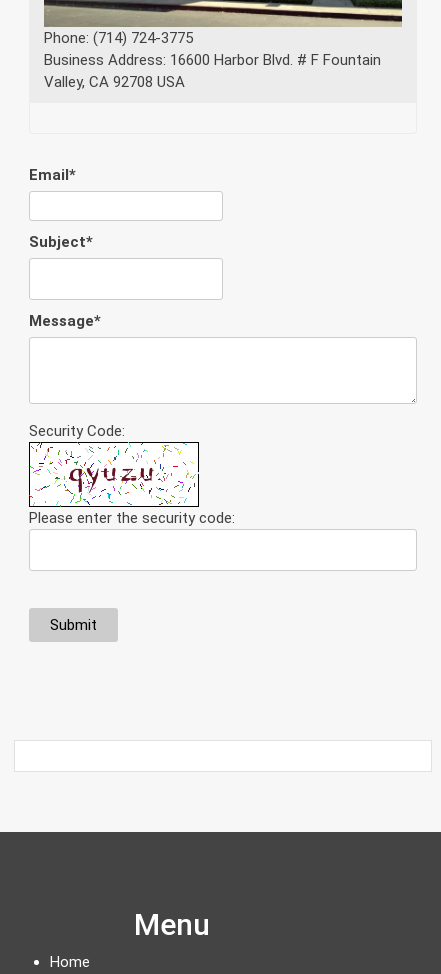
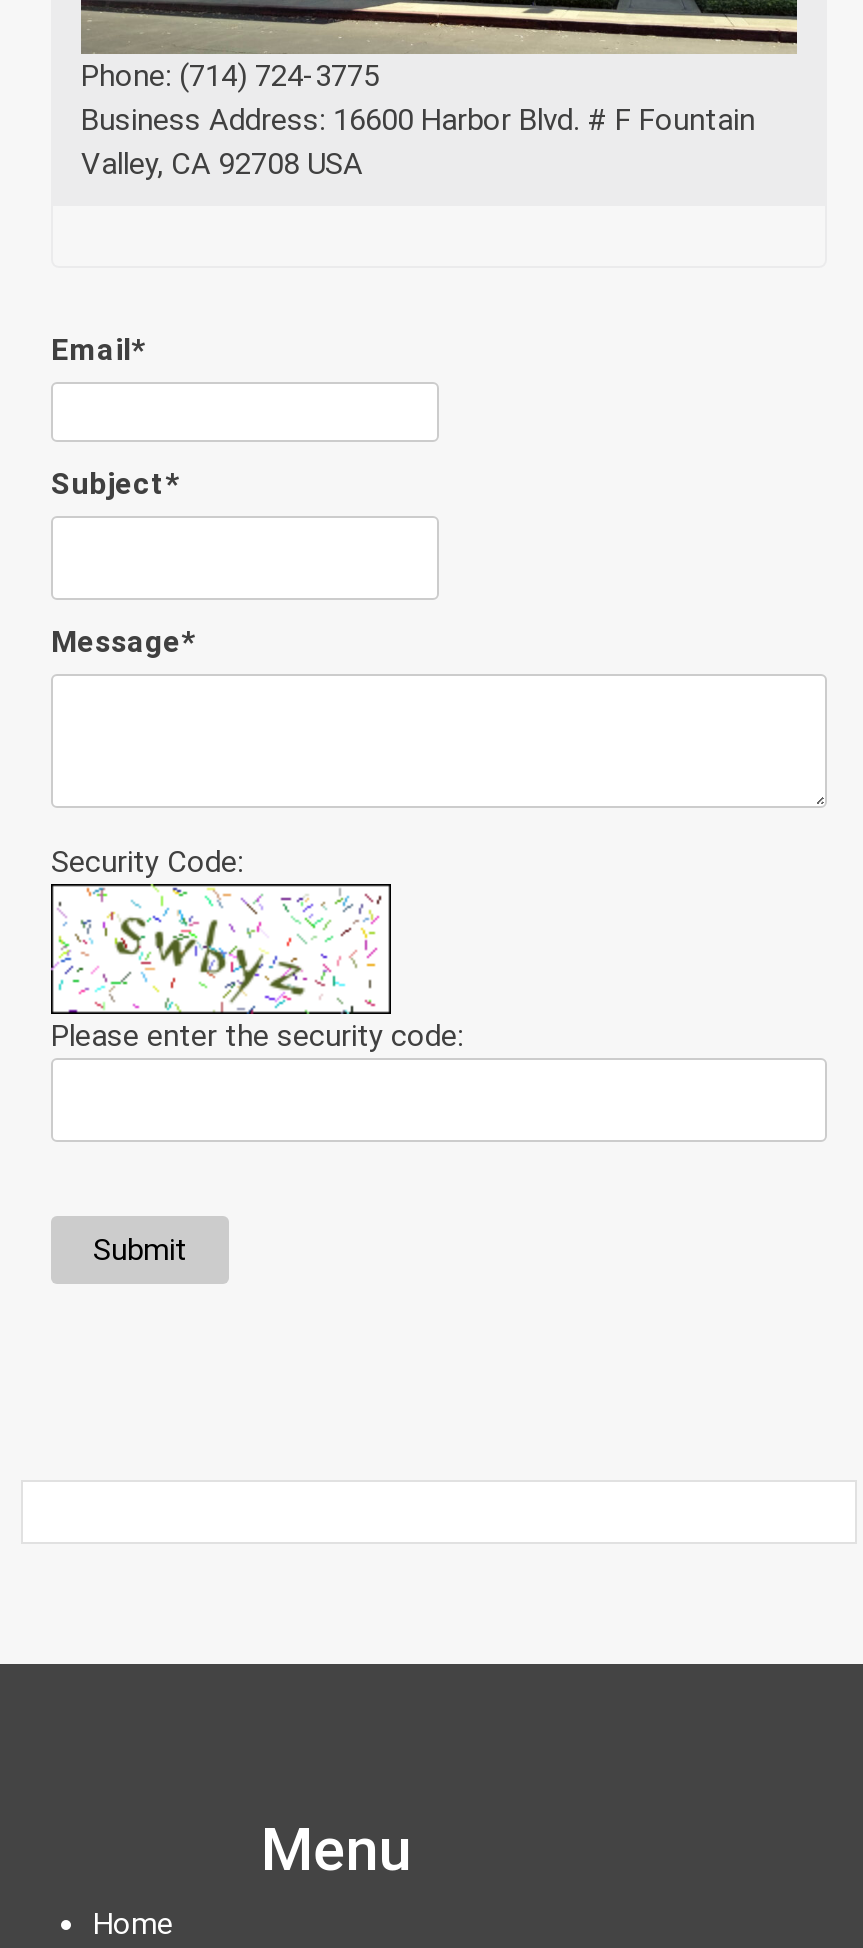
[29,442,196,506] [image] -> [49,884,391,1012] [image]

